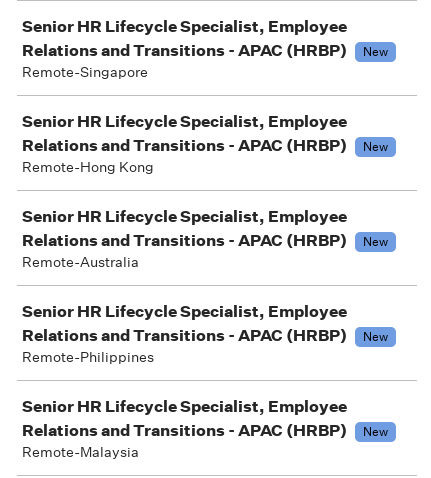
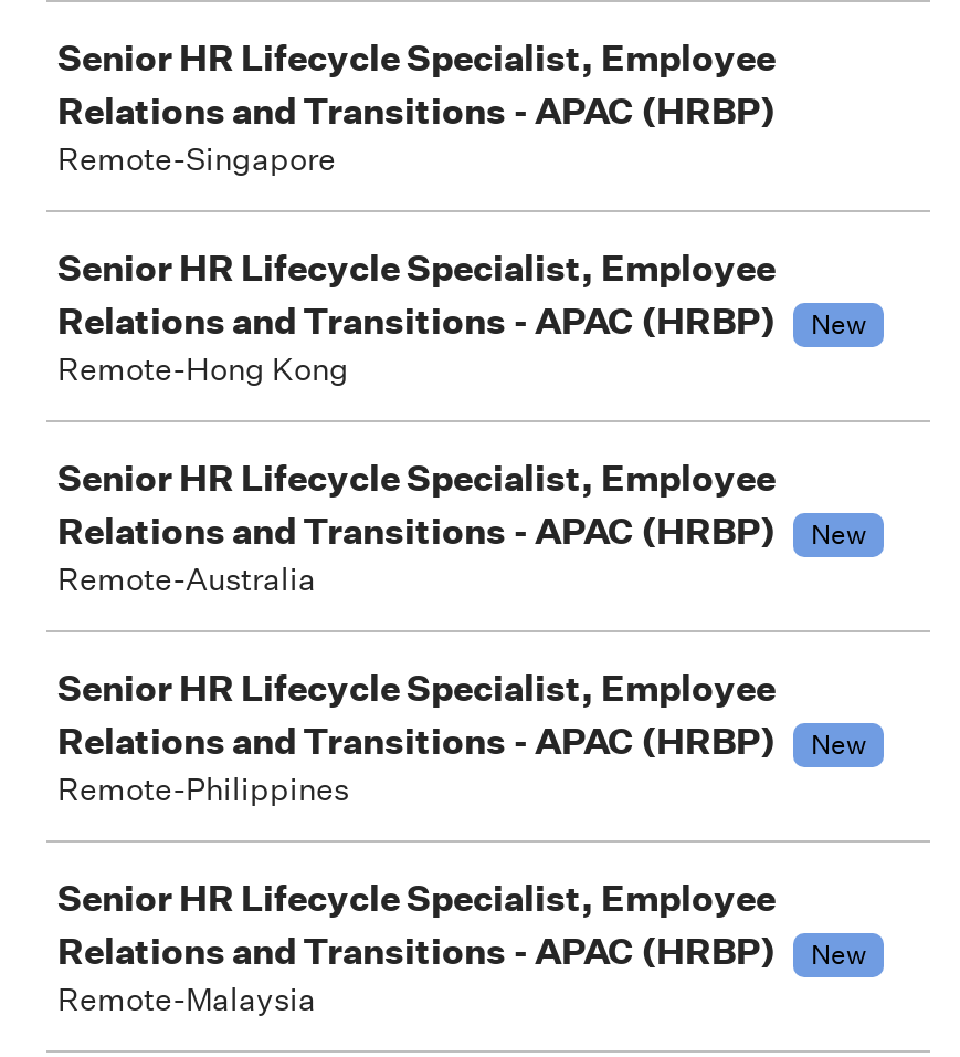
[363,43,388,60] New -> none

